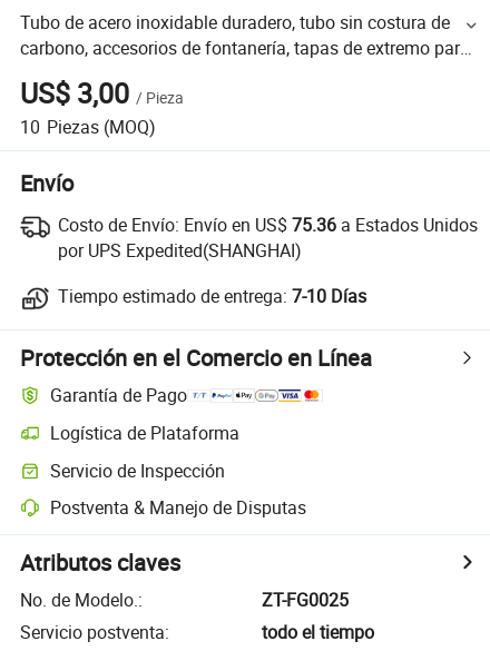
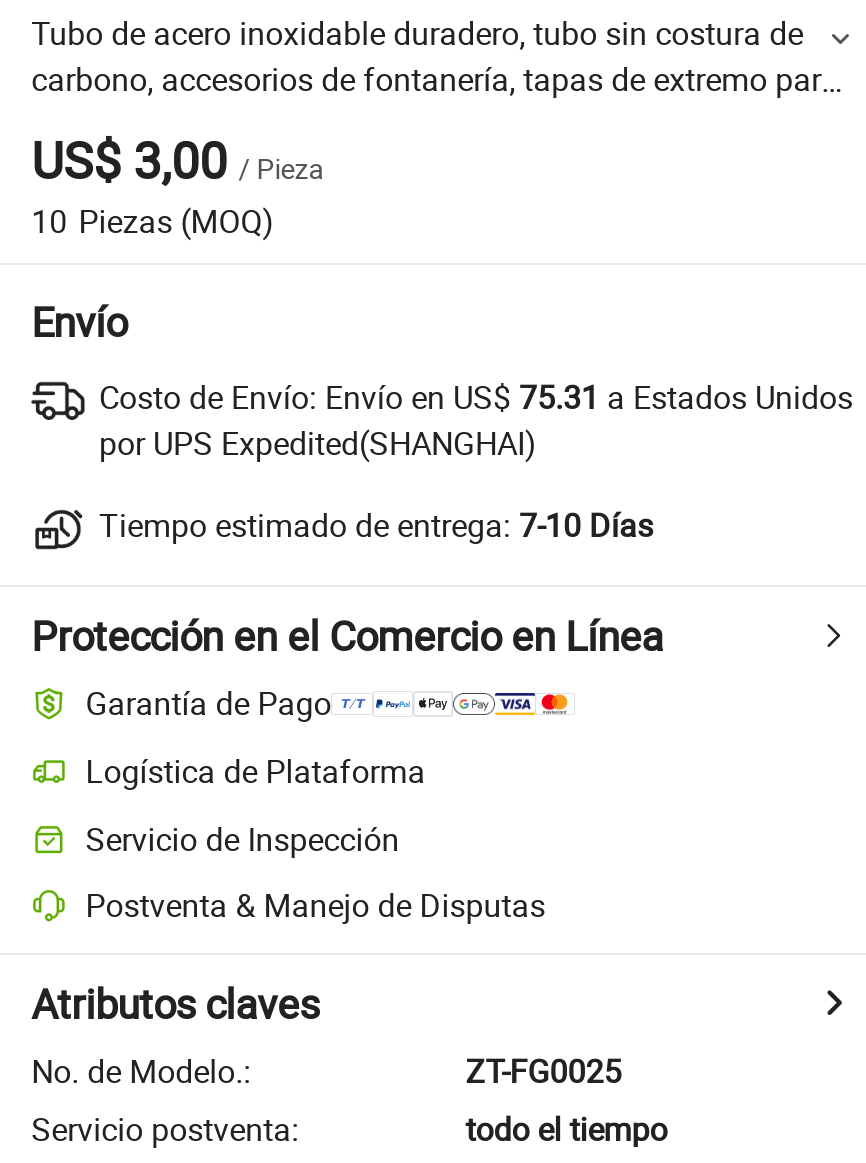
[58,212,478,237] Costo de Envío: Envío en US$75.36 a Estados Unidos -> [99,375,853,419] Costo de Envío: Envío en US$75.31 a Estados Unidos

